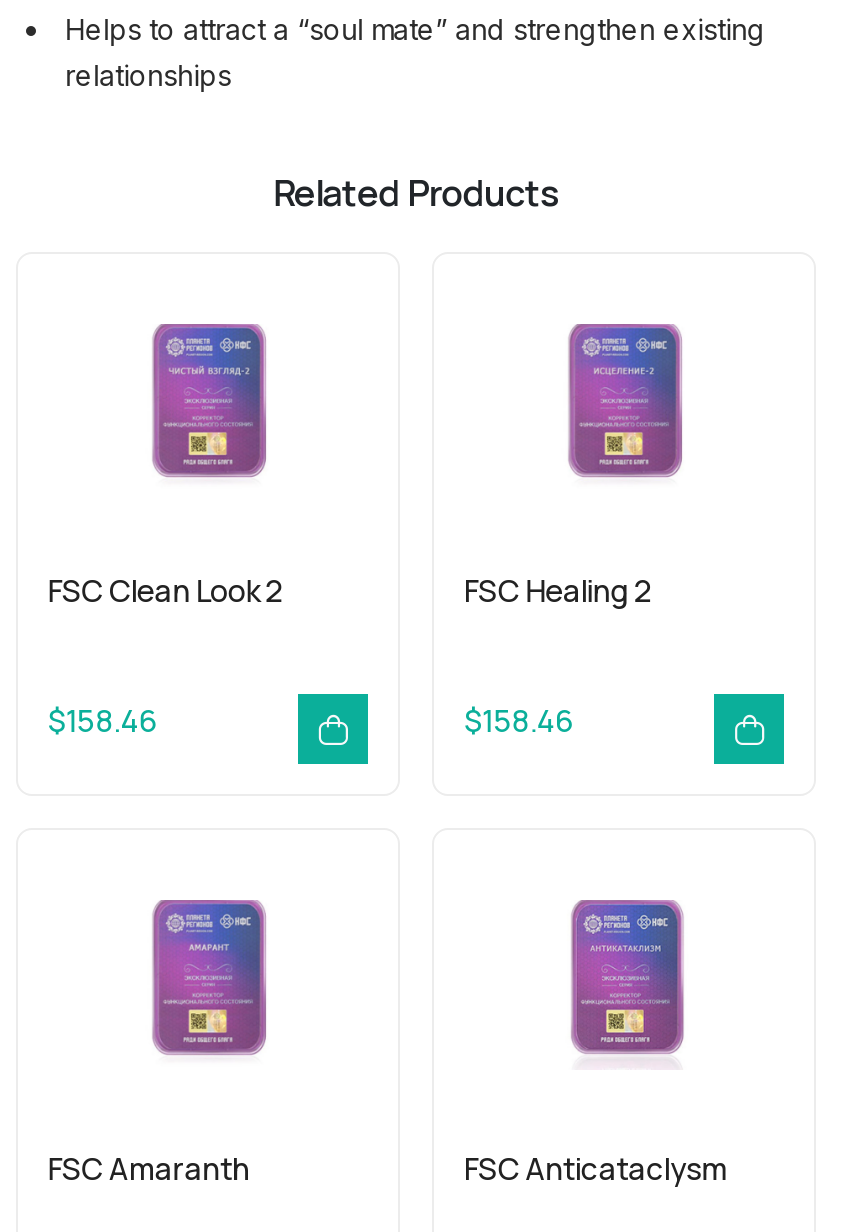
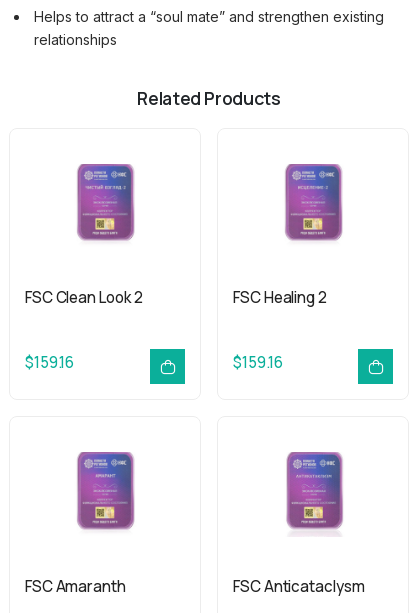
[48,701,157,743] $158.46 -> [25,352,74,373] $159.16
[464,701,573,743] $158.46 -> [233,352,282,373] $159.16

